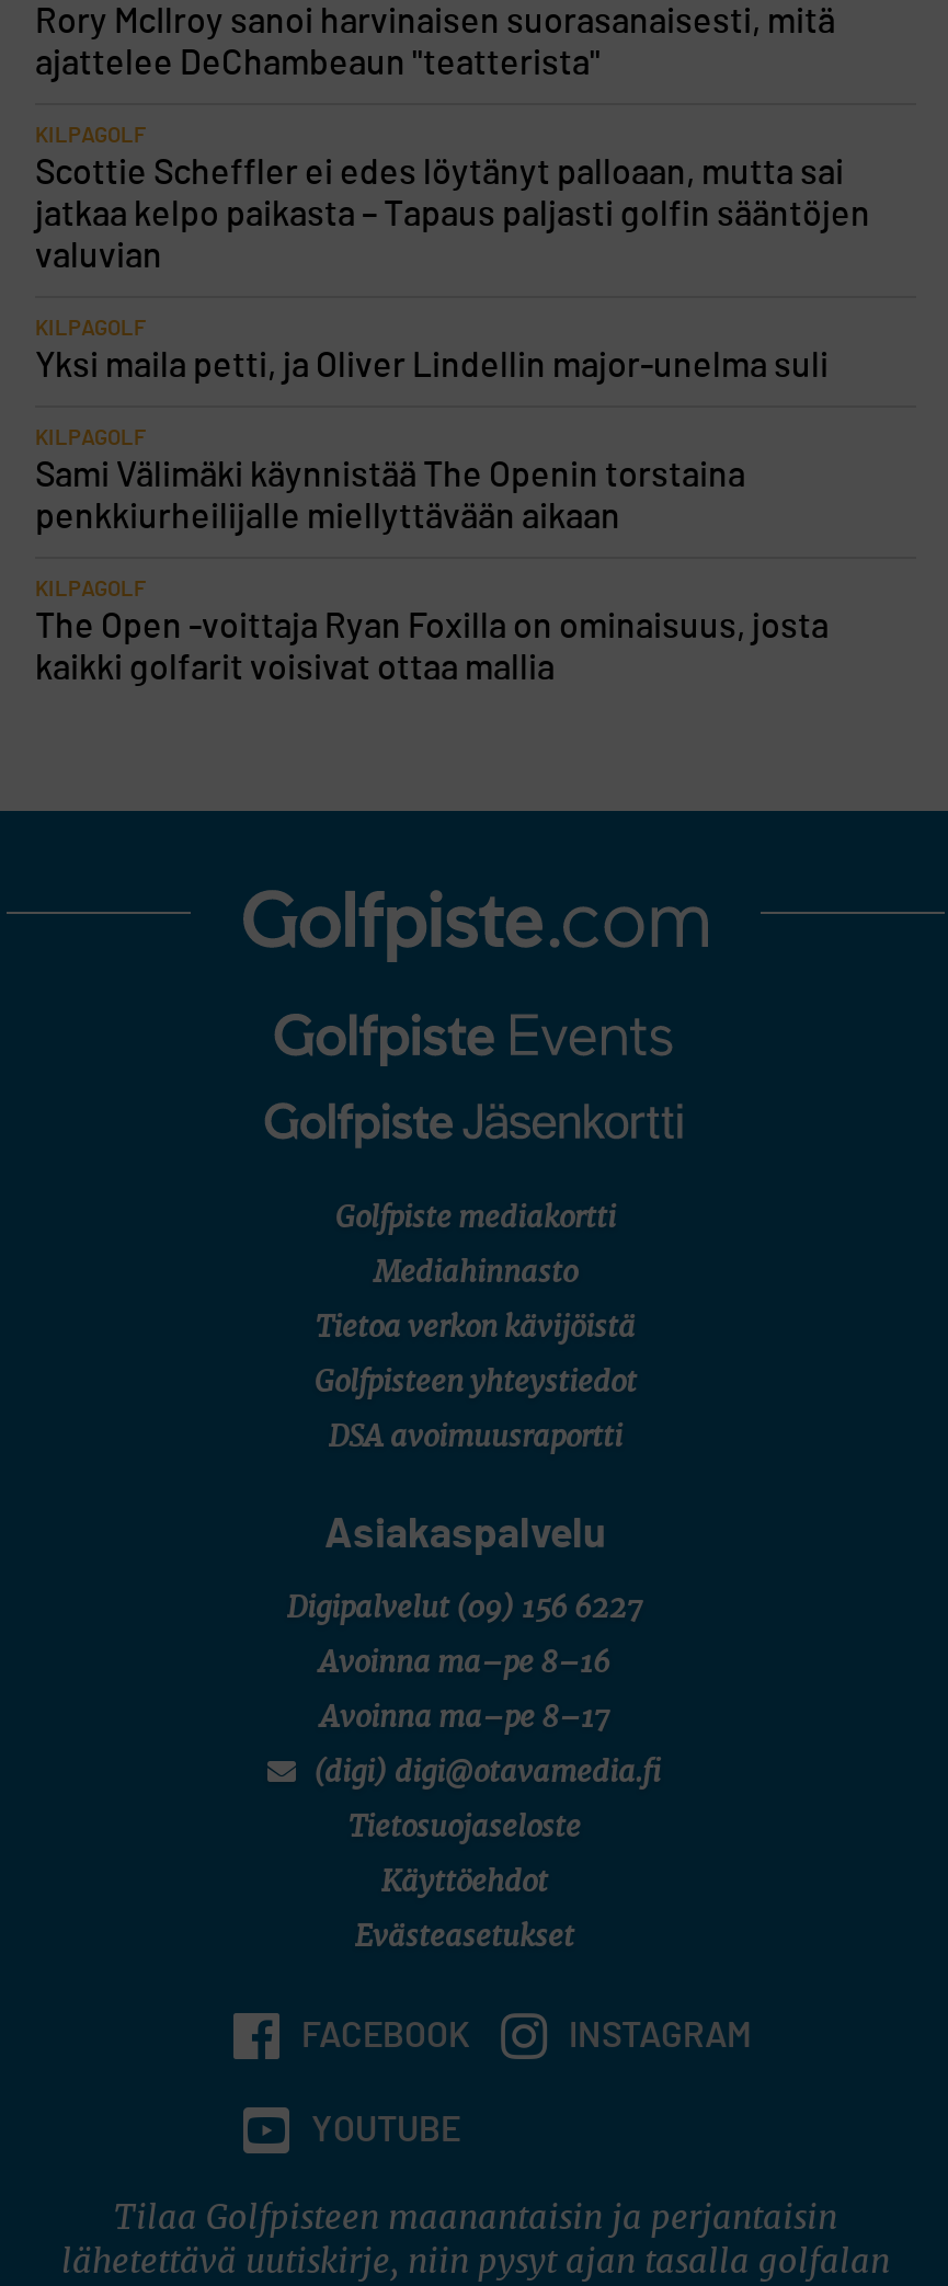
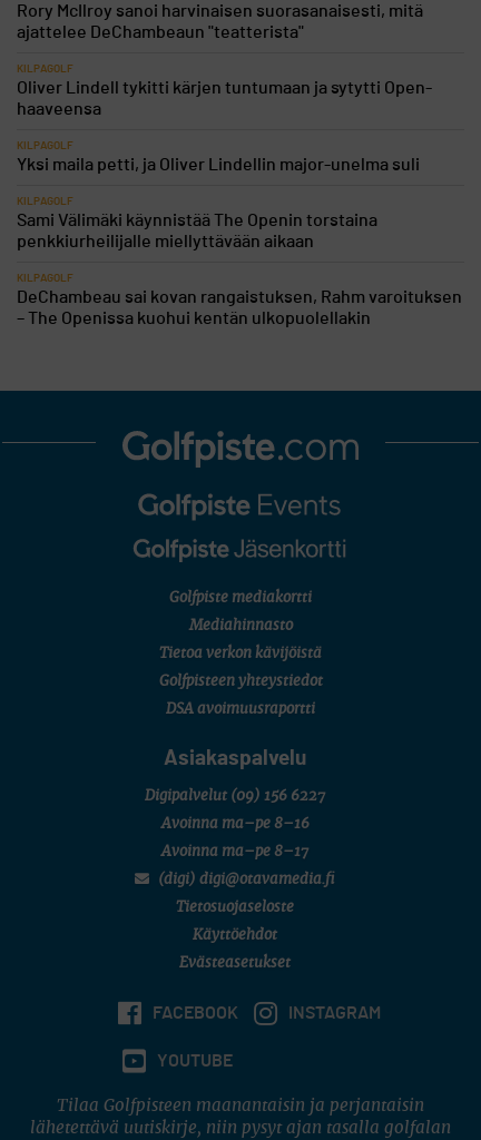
[35,156,870,275] Scottie Scheffler ei edes löytänyt palloaan, mutta sai | jatkaa kelpo paikasta – Tapaus paljasti golfin sääntöjen | valuvian -> [17,79,432,118] Oliver Lindell tykitti kärjen tuntumaan ja sytytti Open- | haaveensa
[35,610,829,687] The Open -voittaja Ryan Foxilla on ominaisuus, josta | kaikki golfarit voisivat ottaa mallia -> [17,289,462,328] DeChambeau sai kovan rangaistuksen, Rahm varoituksen | – The Openissa kuohui kentän ulkopuolellakin

